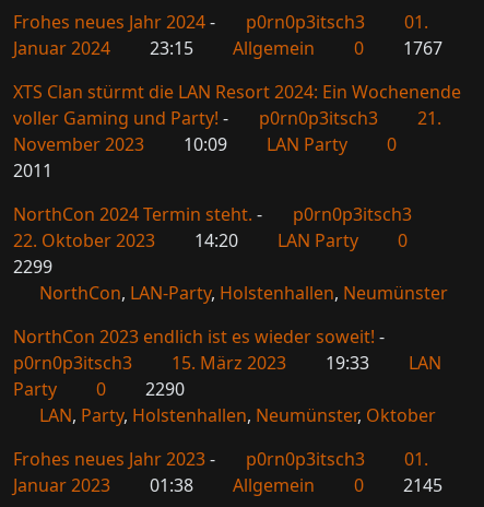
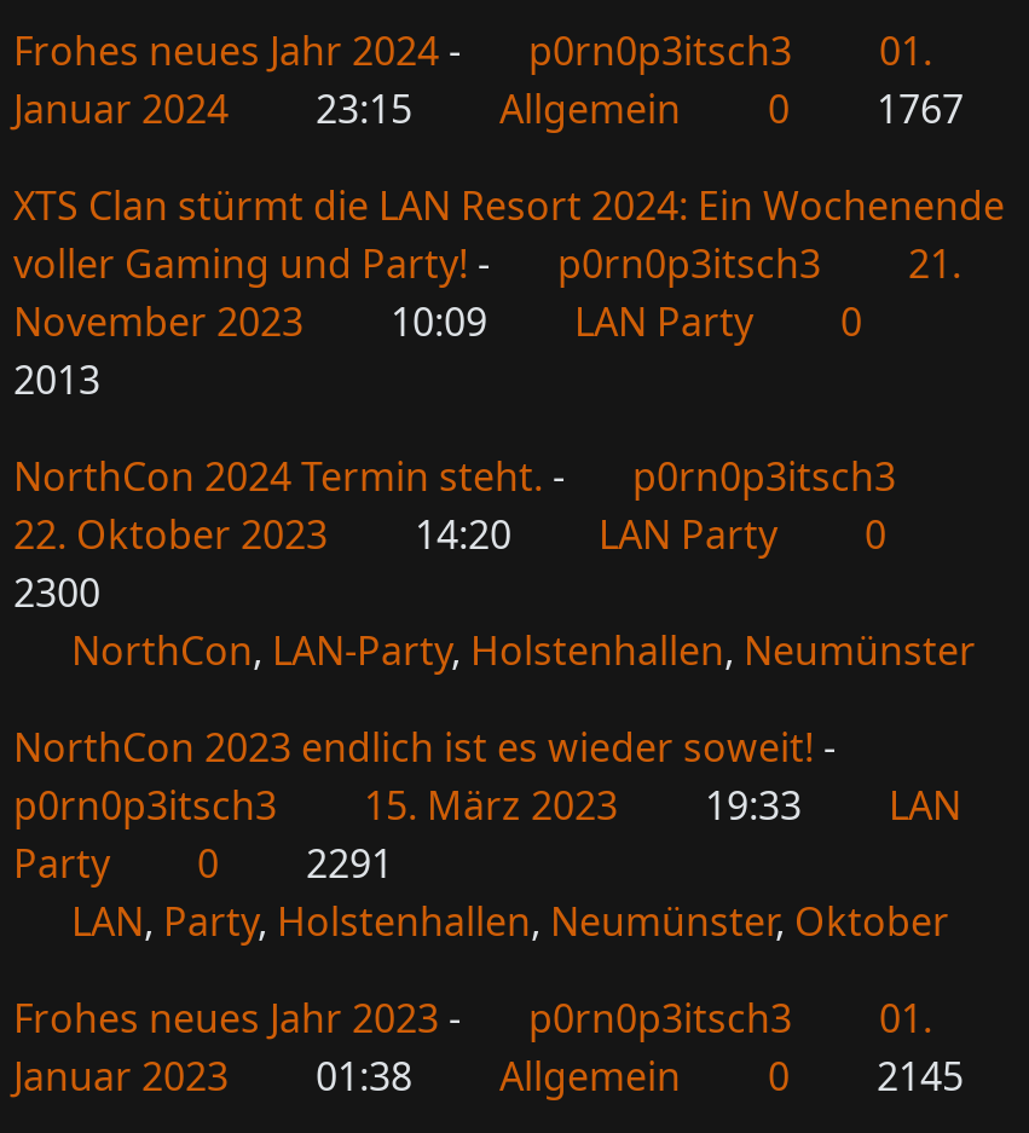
[13,159,52,183] 2011 -> [13,354,100,407] 2013
[13,255,52,279] 2299 -> [13,567,100,620] 2300
[13,377,185,401] Party 0 2290 -> [13,838,393,891] Party 0 2291

